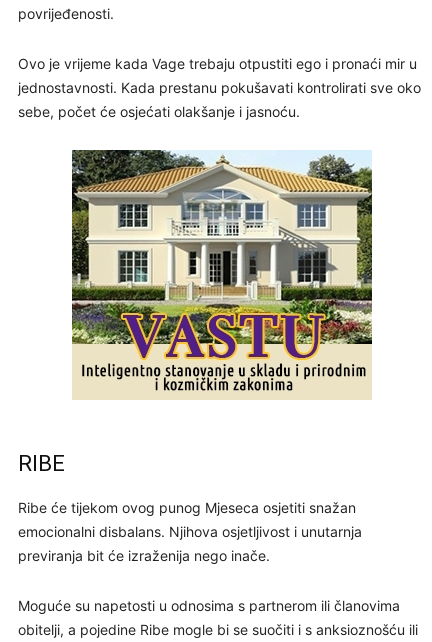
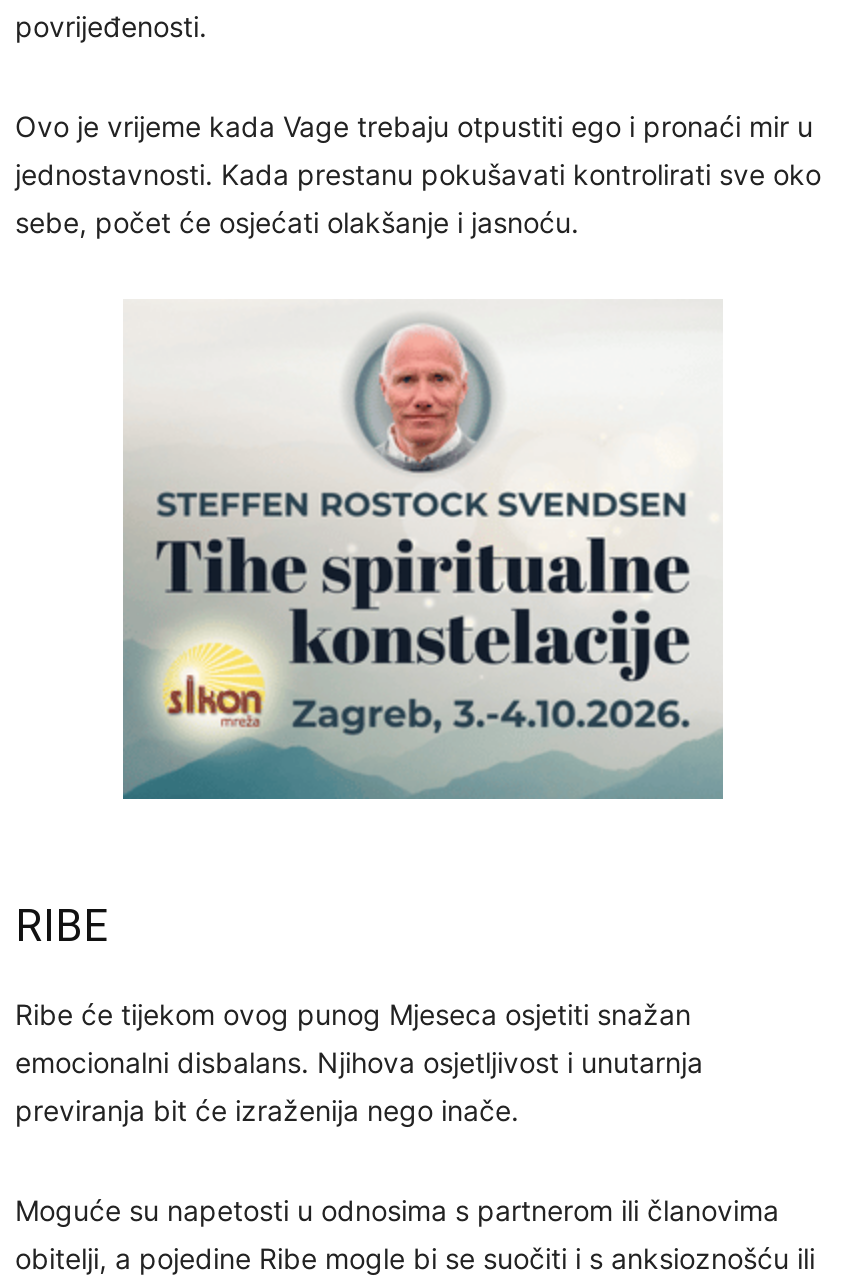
[71,149,373,400] [image] -> [121,299,725,801] [image]

